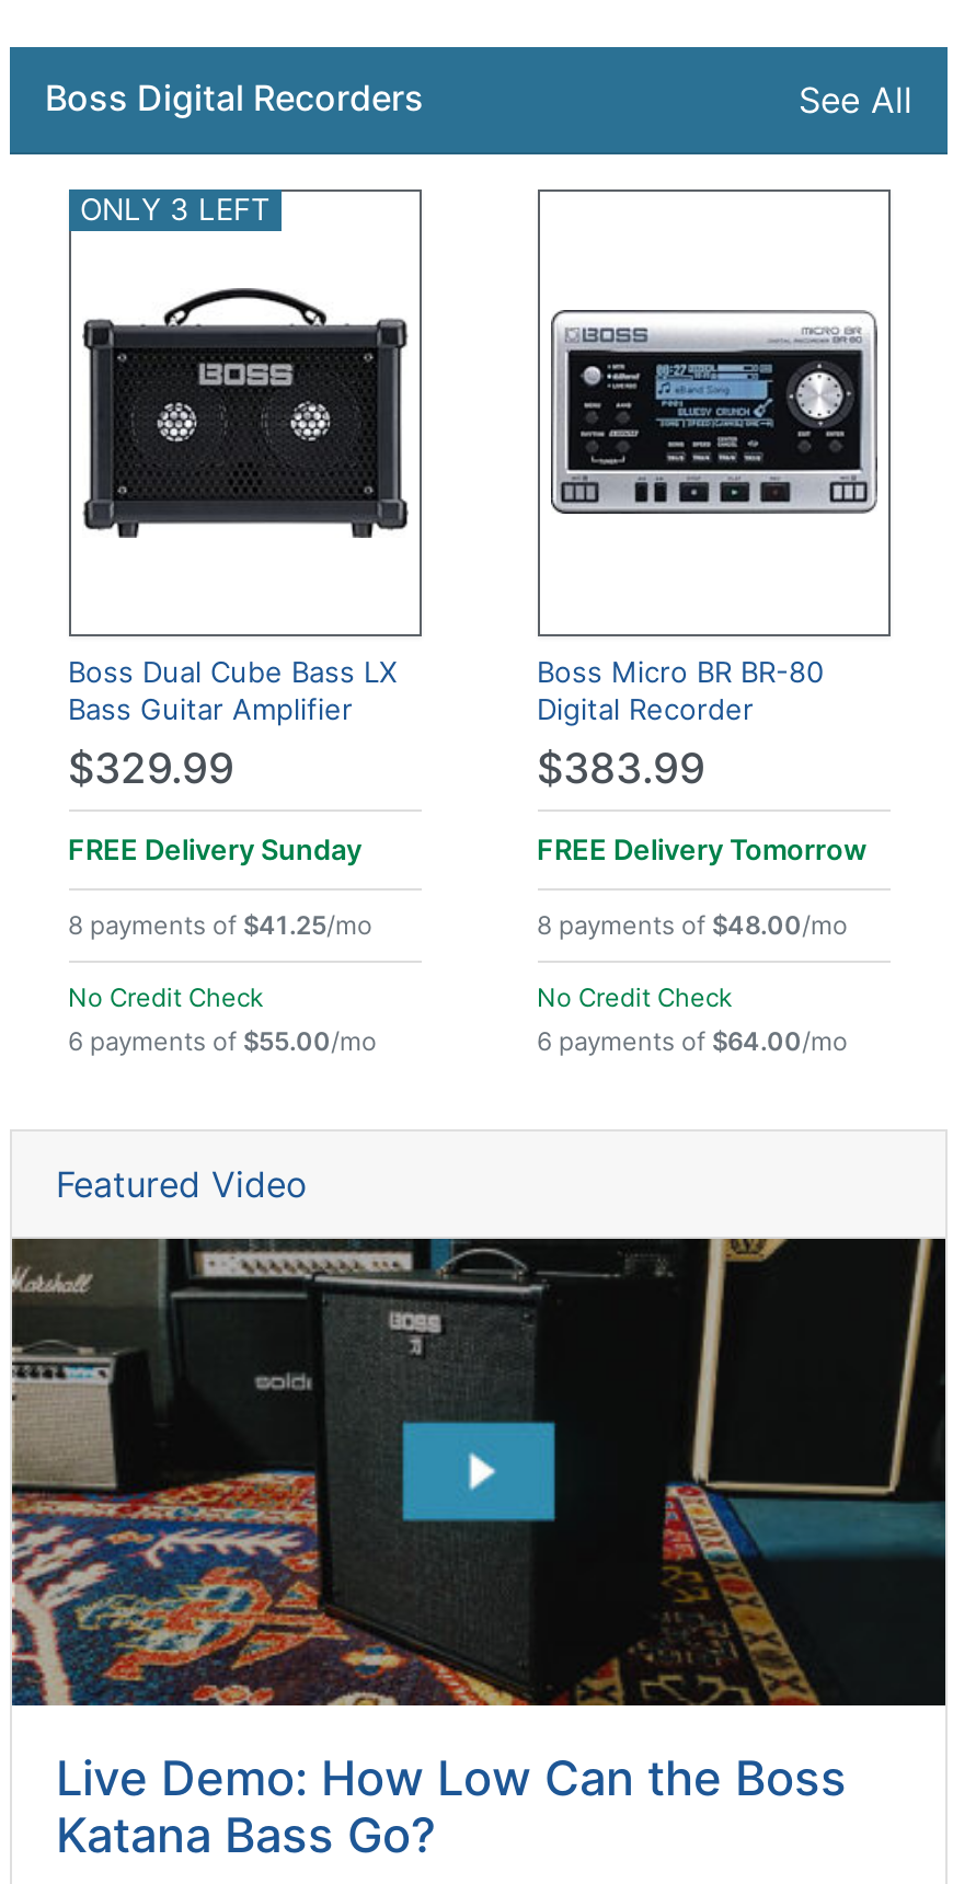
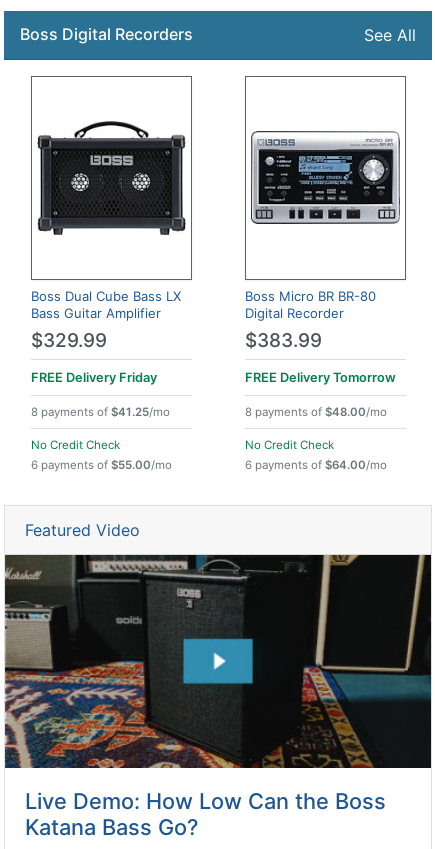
[80,192,270,227] ONLY 3 LEFT -> none
[68,833,361,866] FREE Delivery Sunday -> [30,370,156,385] FREE Delivery Friday

